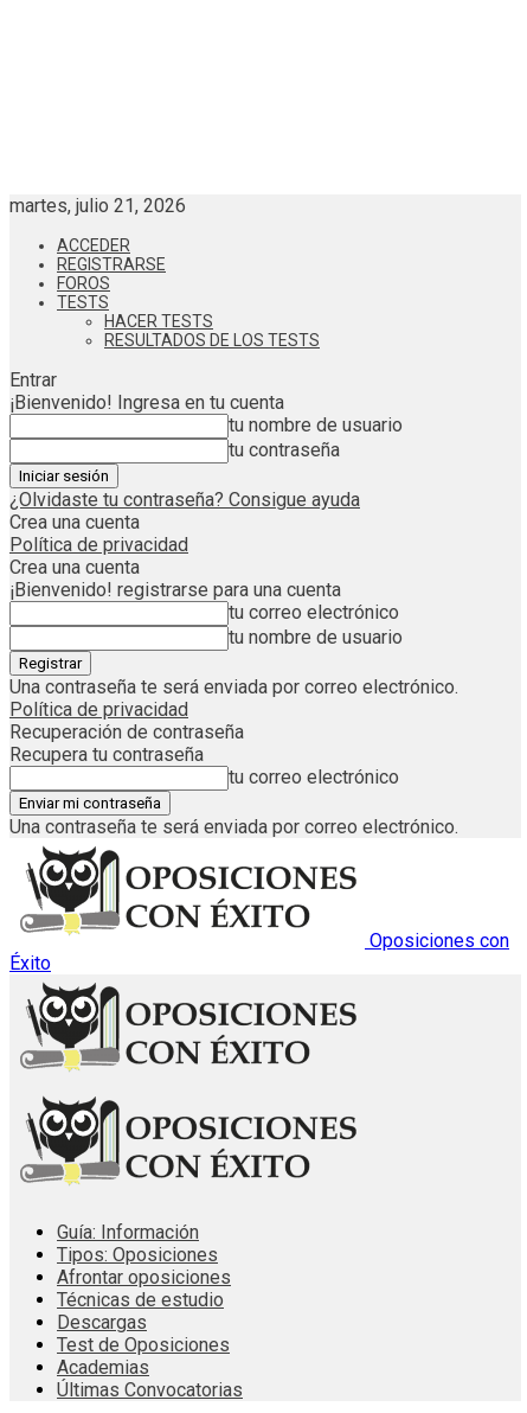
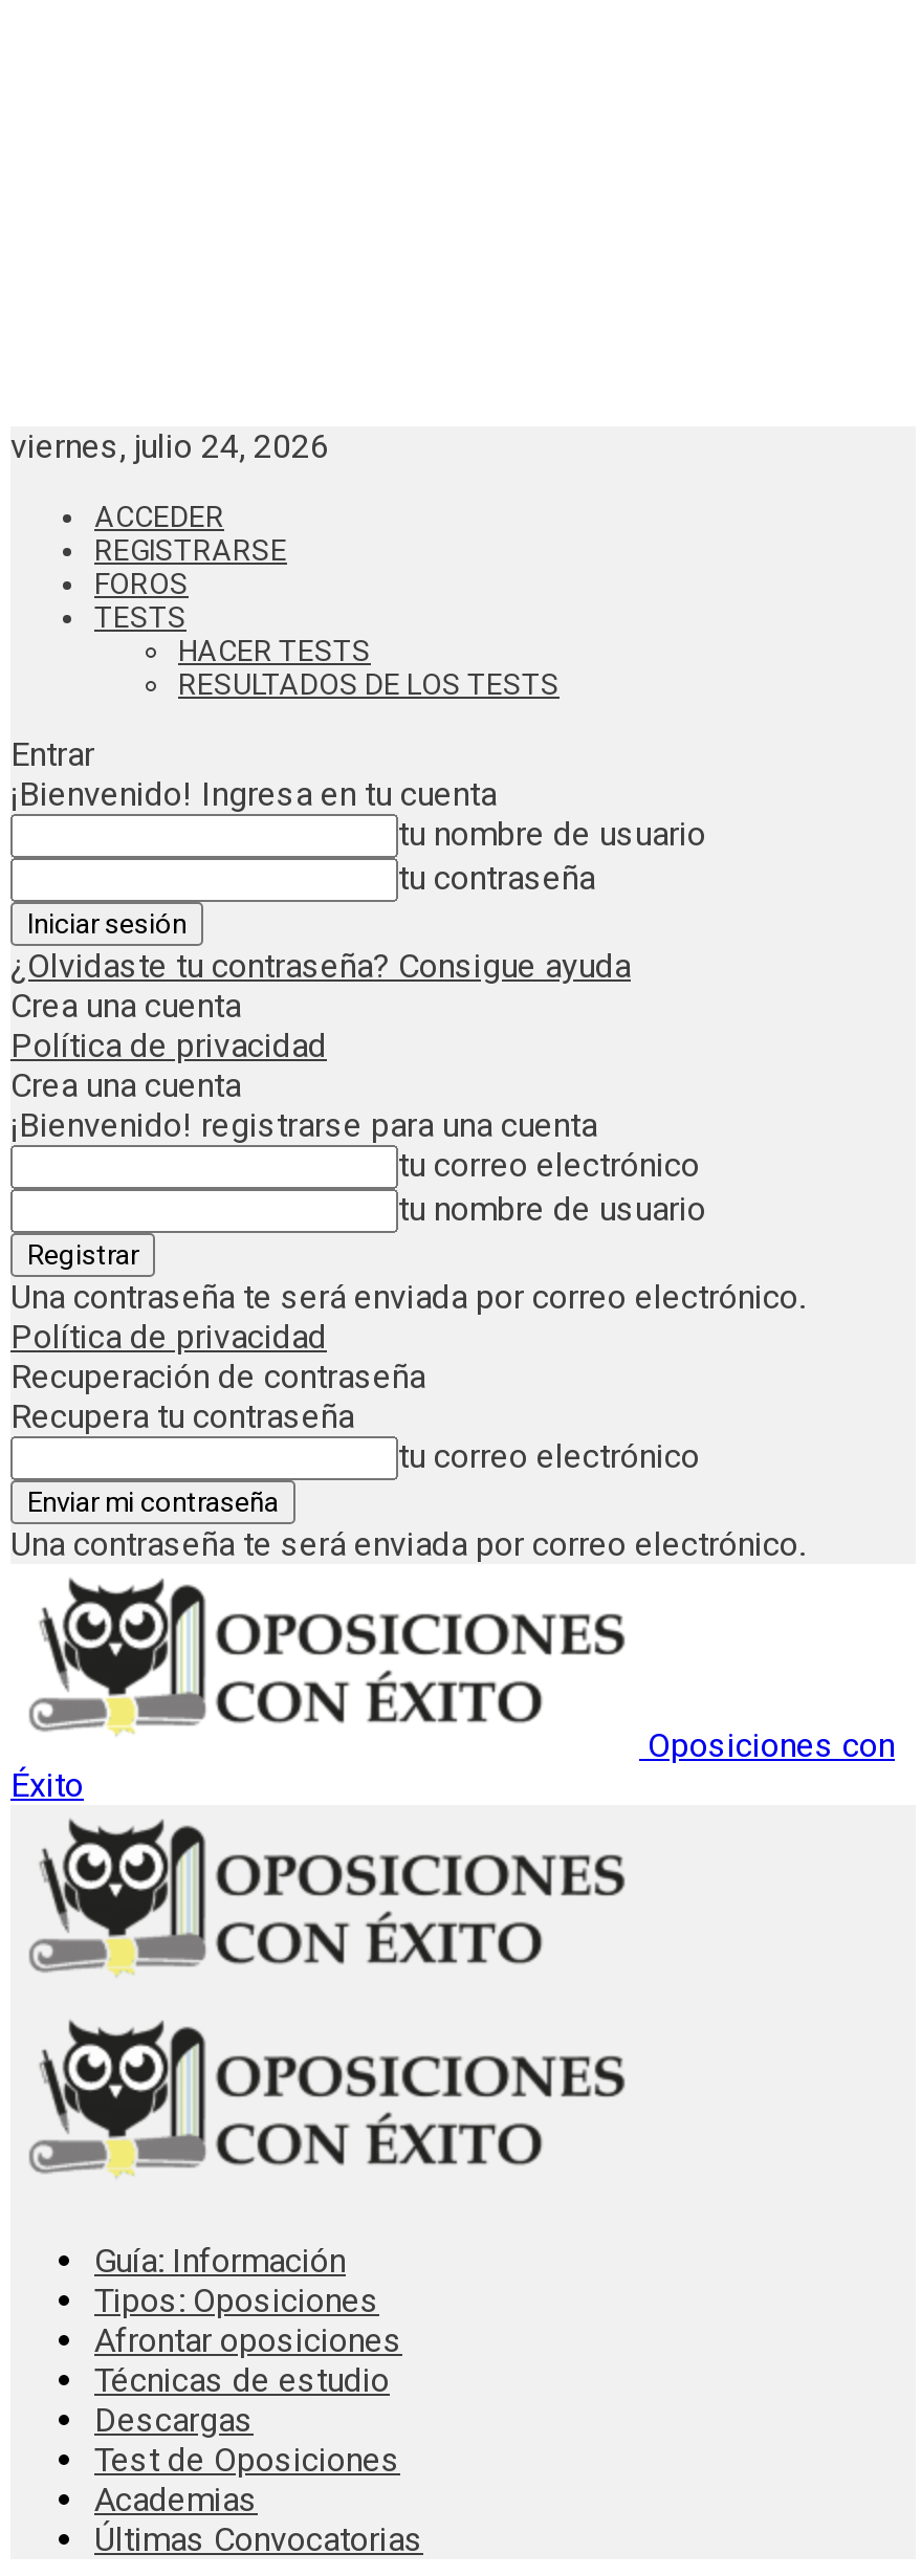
[9,194,186,217] martes, julio 21, 2026 -> [10,426,329,466] viernes, julio 24, 2026

